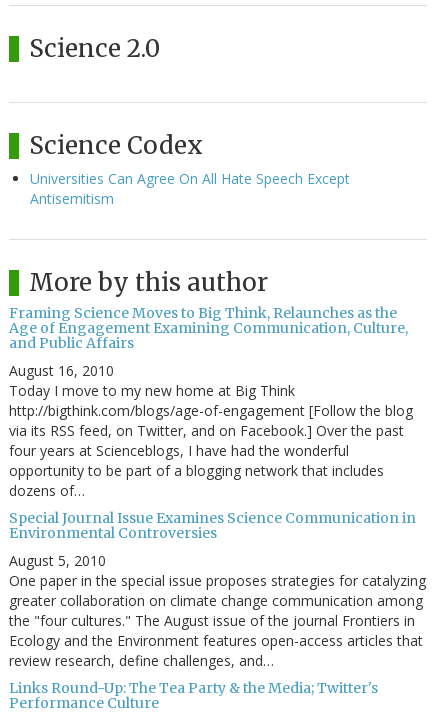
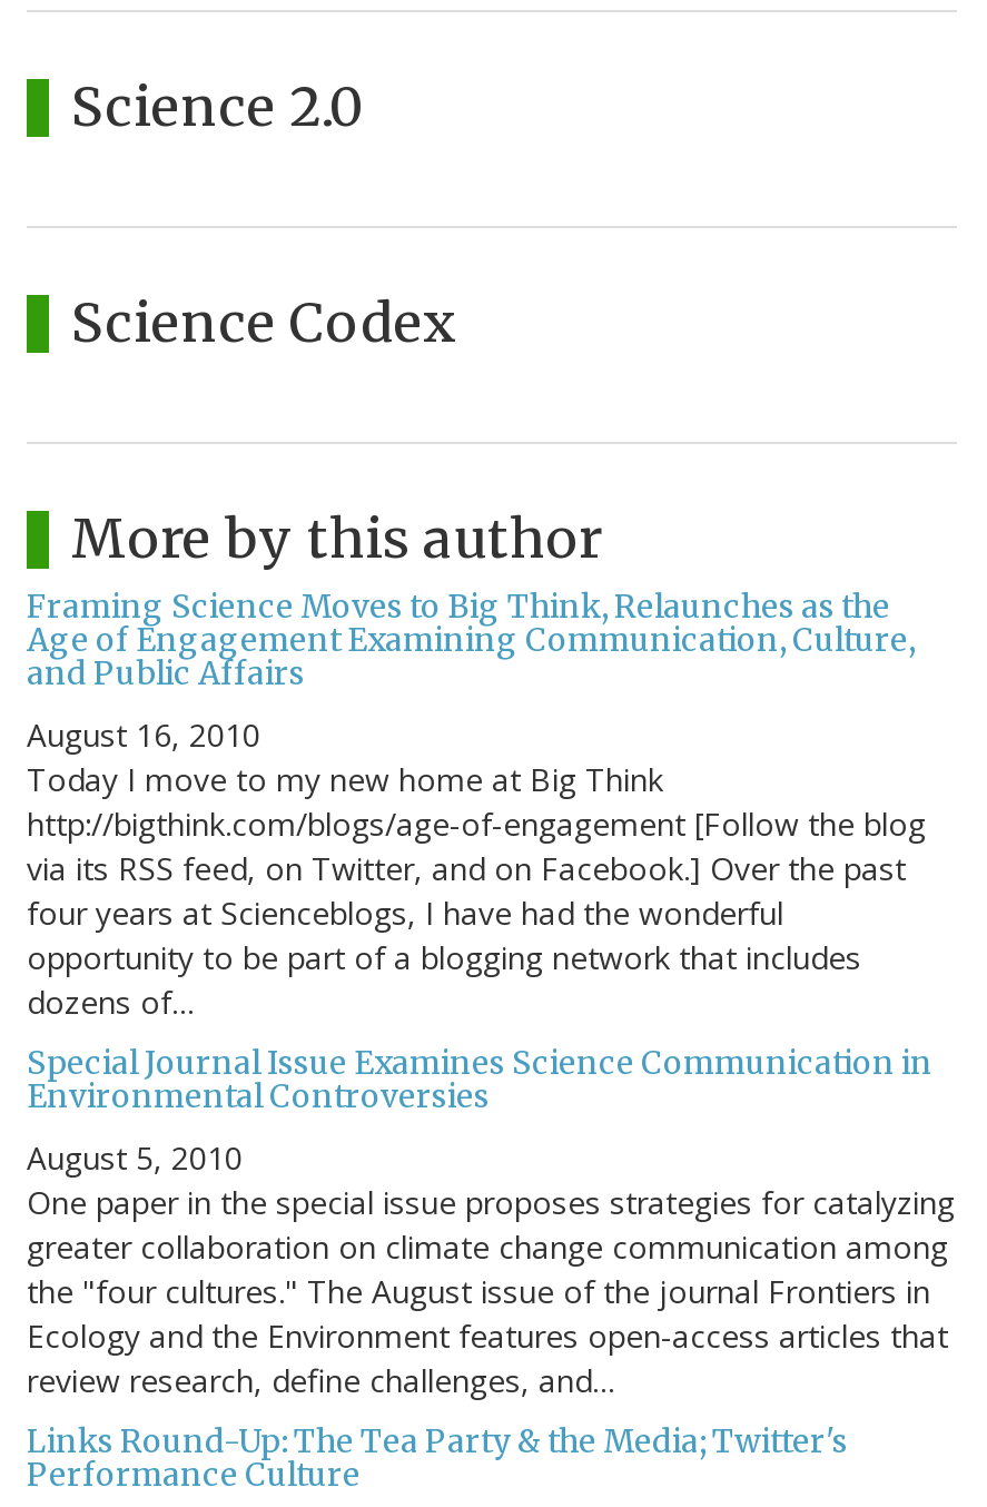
[30,169,350,208] Universities Can Agree On All Hate Speech Except | Antisemitism -> none

